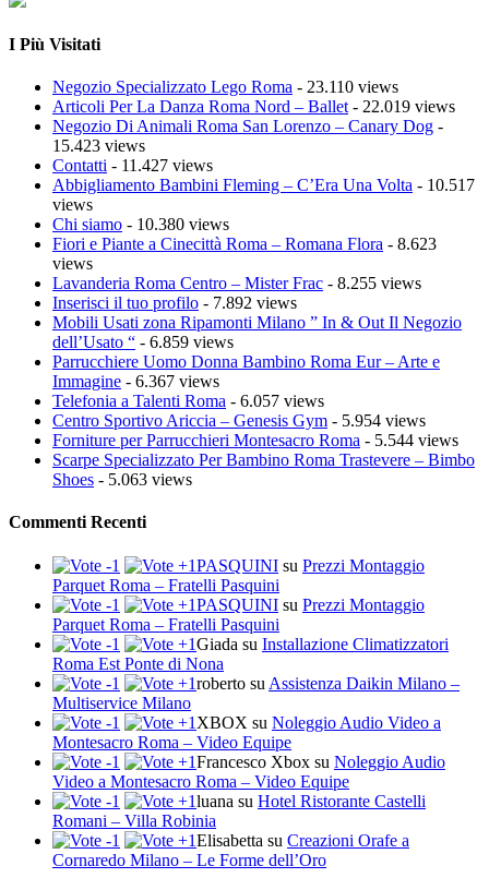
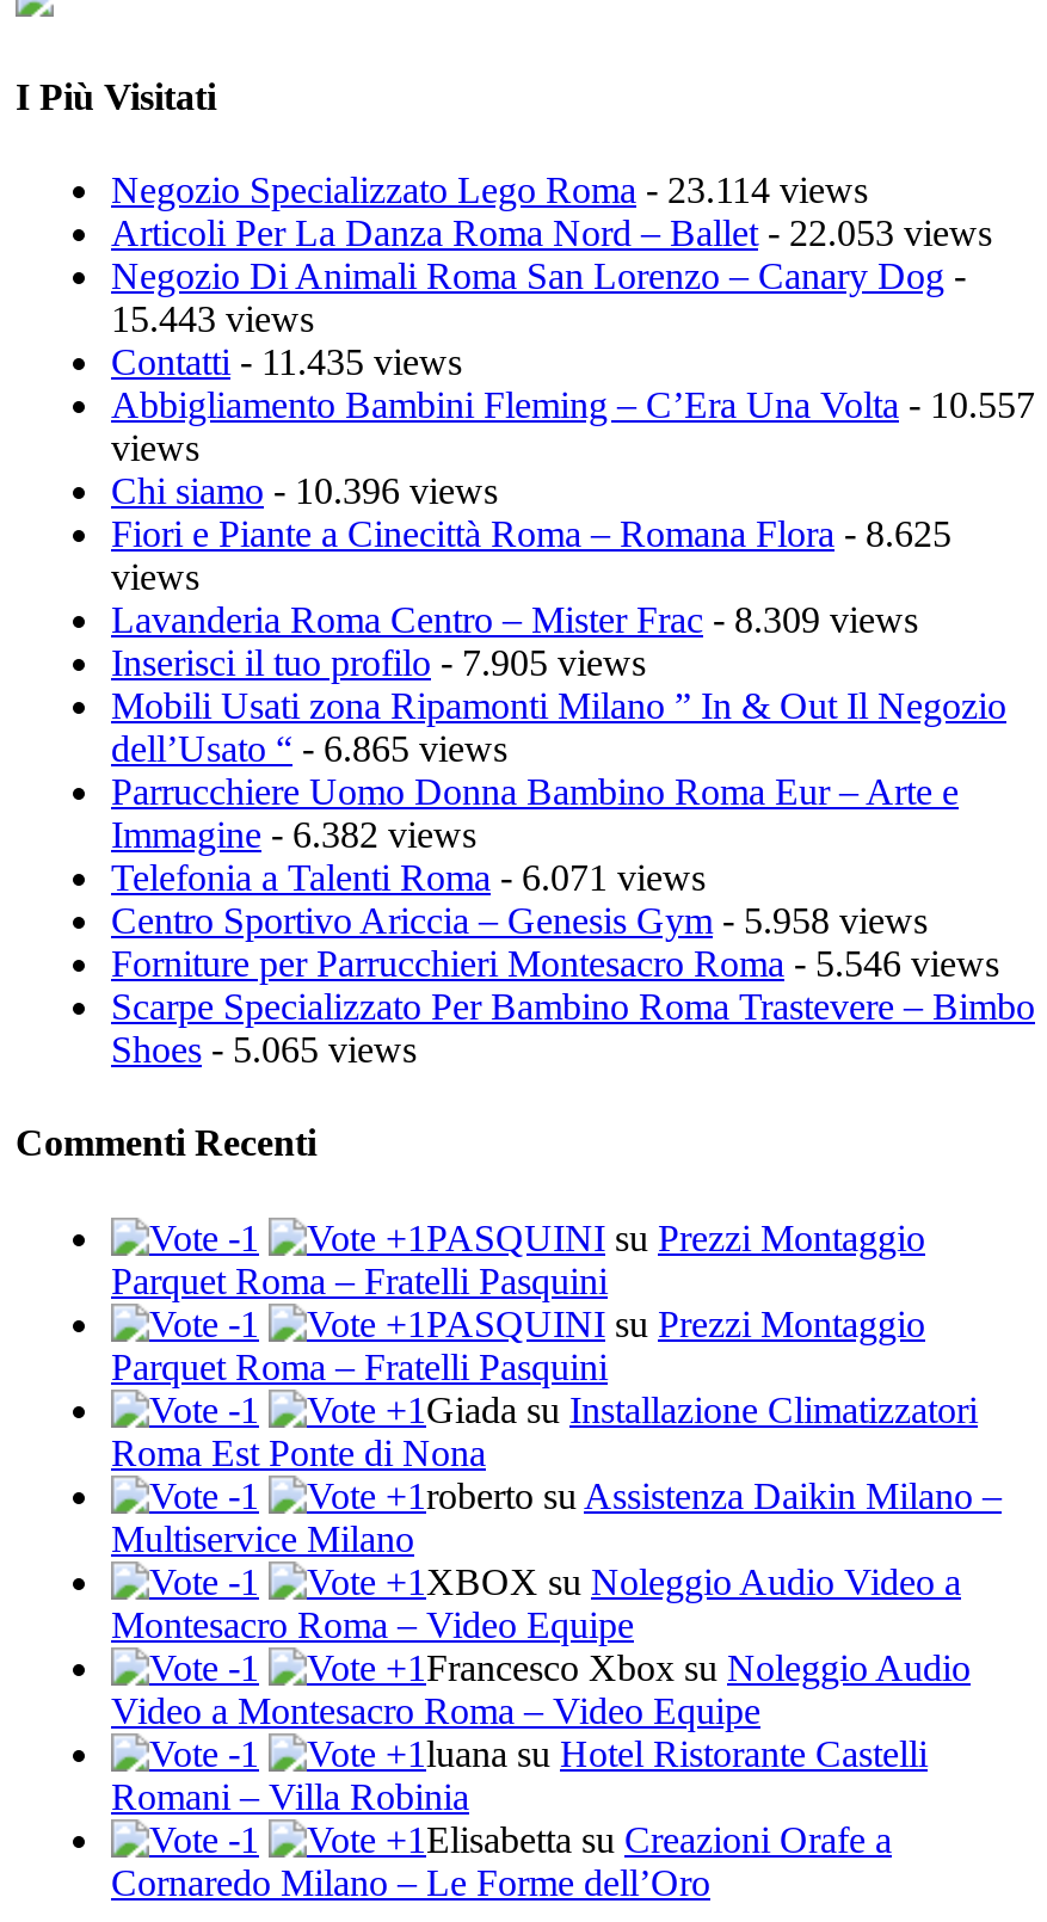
[52,78,398,96] Negozio Specializzato Lego Roma - 23.110 views -> [111,170,868,210] Negozio Specializzato Lego Roma - 23.114 views
[52,97,455,116] Articoli Per La Danza Roma Nord – Ballet - 22.019 views -> [111,213,992,253] Articoli Per La Danza Roma Nord – Ballet - 22.053 views
[52,136,145,155] 15.423 views -> [111,299,314,339] 15.443 views
[52,156,213,175] Contatti - 11.427 views -> [111,342,462,382] Contatti - 11.435 views
[52,176,475,194] Abbigliamento Bambini Fleming – C’Era Una Volta - 10.517 -> [111,385,1035,425] Abbigliamento Bambini Fleming – C’Era Una Volta - 10.557
[52,215,229,234] Chi siamo - 10.380 views -> [111,471,498,511] Chi siamo - 10.396 views
[52,235,437,253] Fiori e Piante a Cinecittà Roma – Romana Flora - 8.623 -> [111,514,951,554] Fiori e Piante a Cinecittà Roma – Romana Flora - 8.625
[52,274,421,292] Lavanderia Roma Centro – Mister Frac - 8.255 views -> [111,600,918,640] Lavanderia Roma Centro – Mister Frac - 8.309 views
[52,294,297,312] Inserisci il tuo profilo - 7.892 views -> [111,642,646,683] Inserisci il tuo profilo - 7.905 views
[52,333,234,351] dell’Usato “- 6.859 views -> [111,728,507,769] dell’Usato “- 6.865 views
[52,372,219,391] Immagine - 6.367 views -> [111,814,476,855] Immagine - 6.382 views
[52,392,324,410] Telefonia a Talenti Roma - 6.057 views -> [111,857,706,898] Telefonia a Talenti Roma - 6.071 views
[52,411,426,430] Centro Sportivo Ariccia – Genesis Gym - 5.954 views -> [111,900,928,941] Centro Sportivo Ariccia – Genesis Gym - 5.958 views
[52,431,458,449] Forniture per Parrucchieri Montesacro Roma - 5.544 views -> [111,943,999,984] Forniture per Parrucchieri Montesacro Roma - 5.546 views
[52,470,192,489] Shoes - 5.063 views -> [111,1029,417,1070] Shoes - 5.065 views

